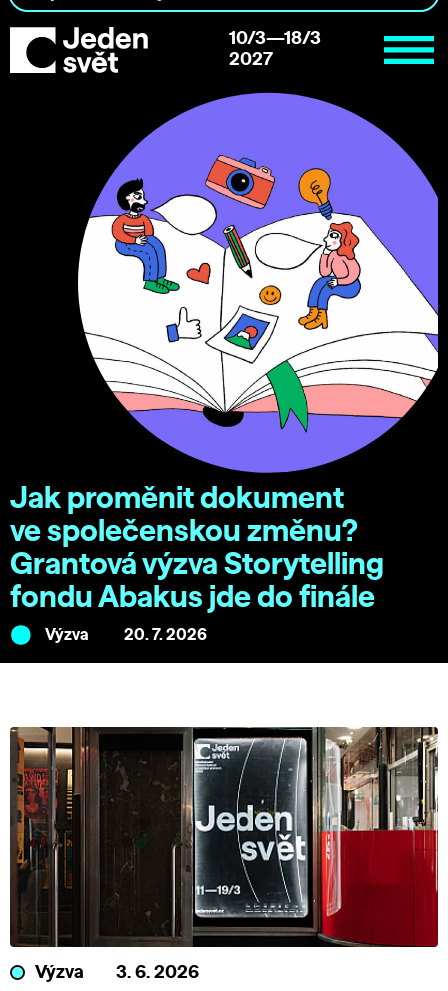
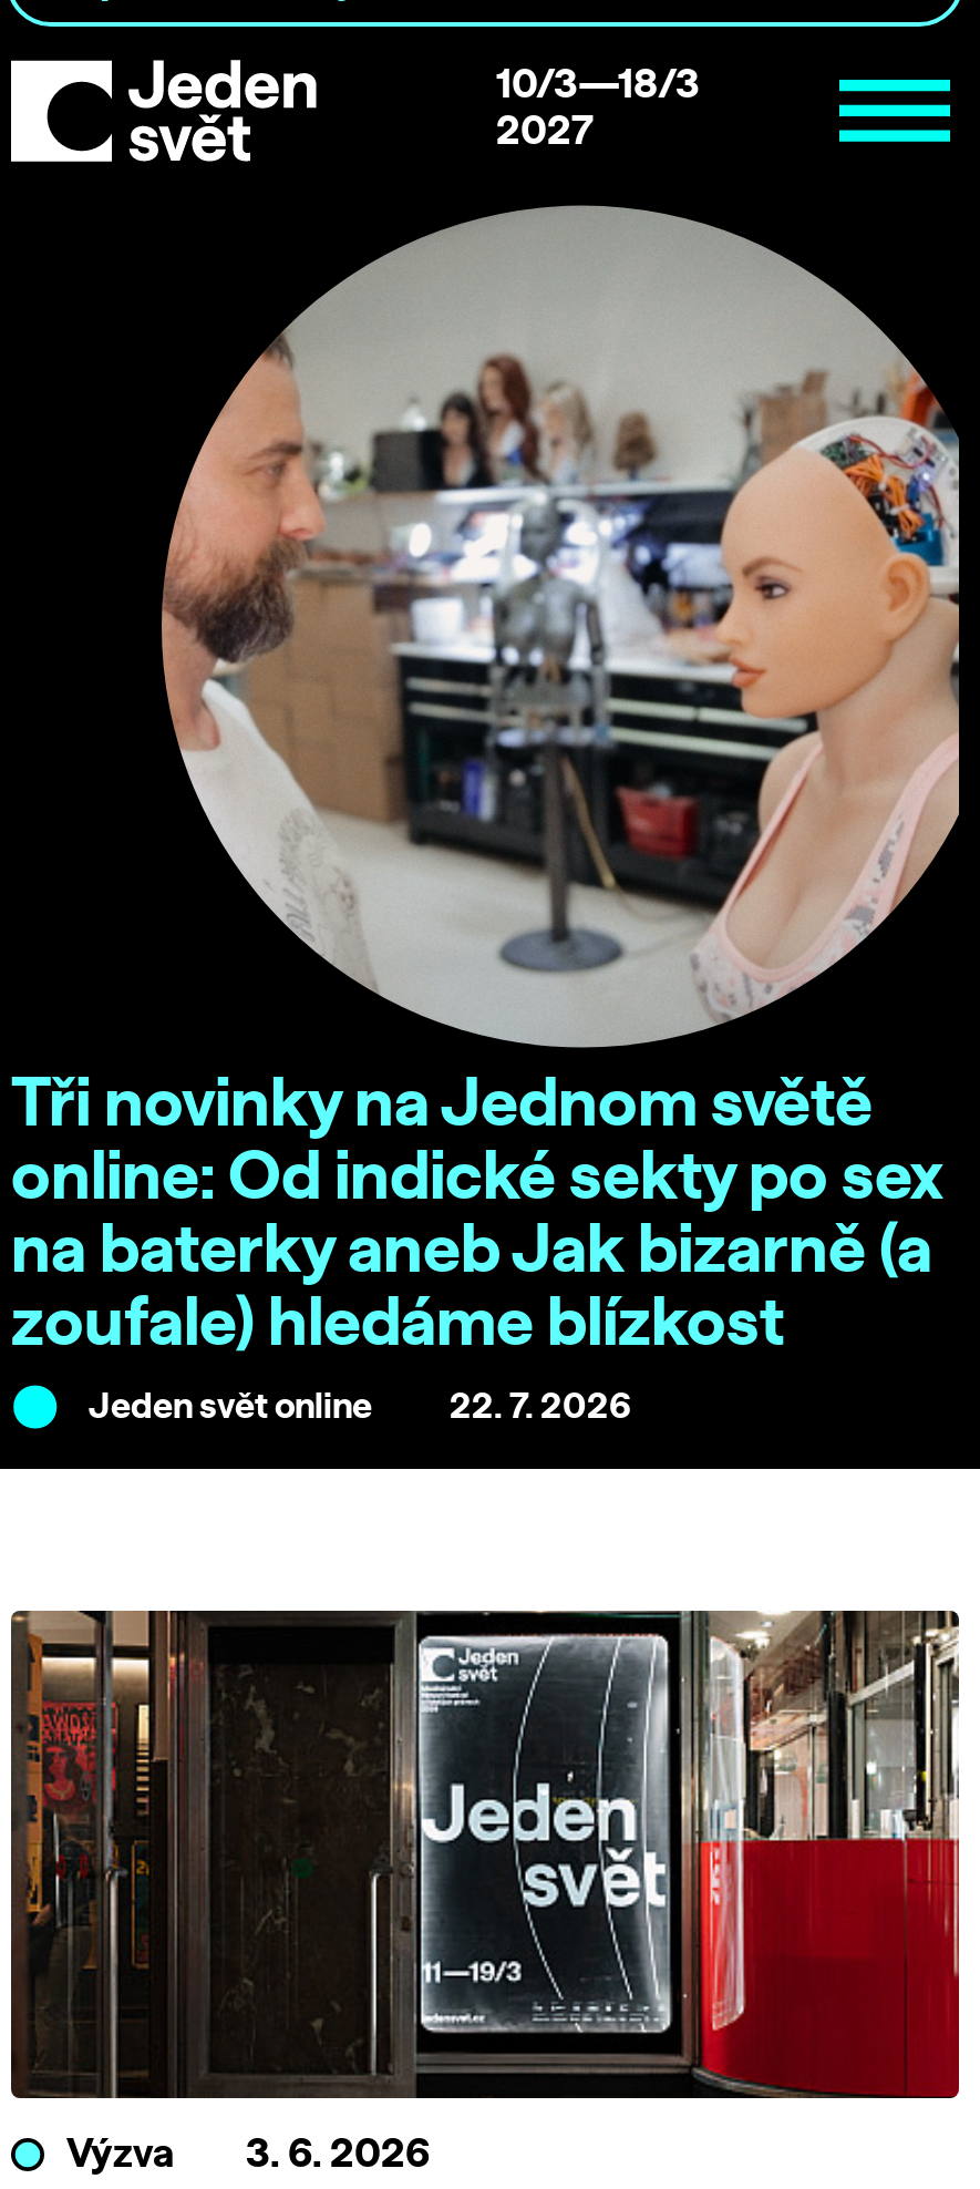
[10,92,439,613] [image] | Jak proměnit dokument | ve společenskou změnu? | Grantová výzva Storytelling | fondu Abakus jde do finále -> [11,204,961,1358] [image] | Tři novinky na Jednom světě | online: Od indické sekty po sex | na baterky aneb Jak bizarně (a | zoufale) hledáme blízkost
[45,627,207,643] Výzva | 20. 7. 2026 -> [89,1389,631,1424] Jeden svět online | 22. 7. 2026

